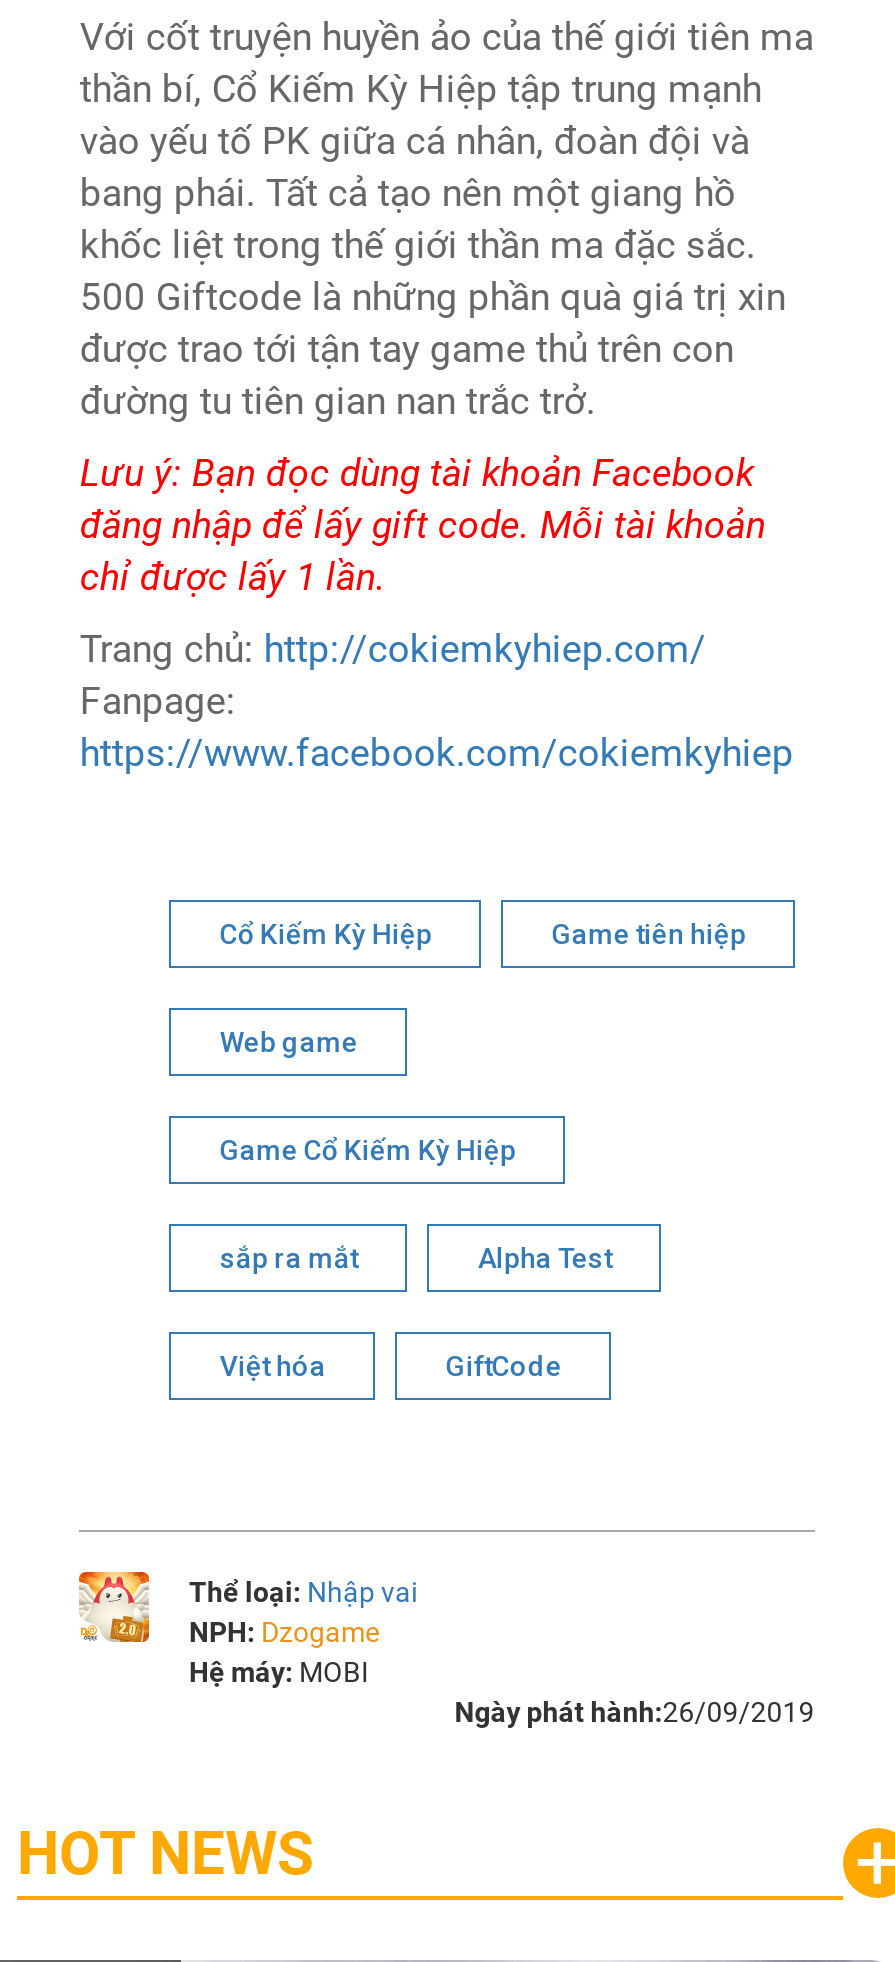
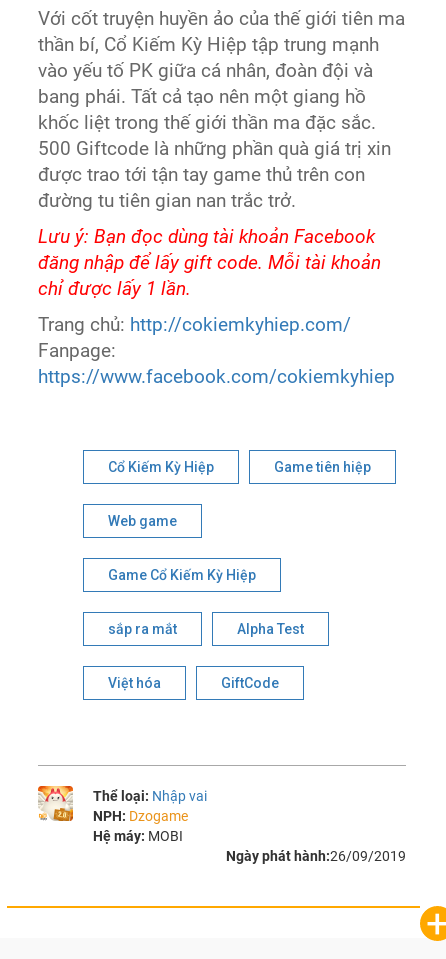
[17,1819,313,1889] HOT NEWS -> none

